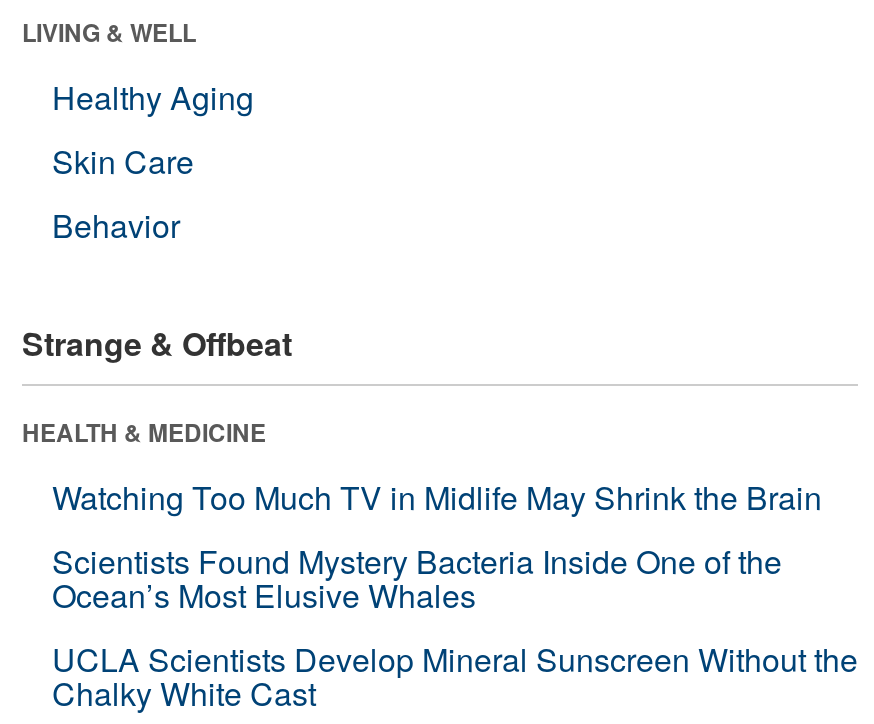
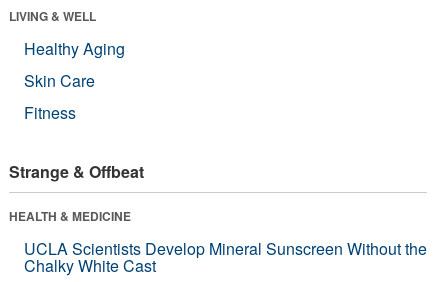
[52,202,180,248] Behavior -> [24,101,76,124] Fitness
[52,474,822,618] Watching Too Much TV in Midlife May Shrink the Brain | Scientists Found Mystery Bacteria Inside One of the | Ocean’s Most Elusive Whales -> none

